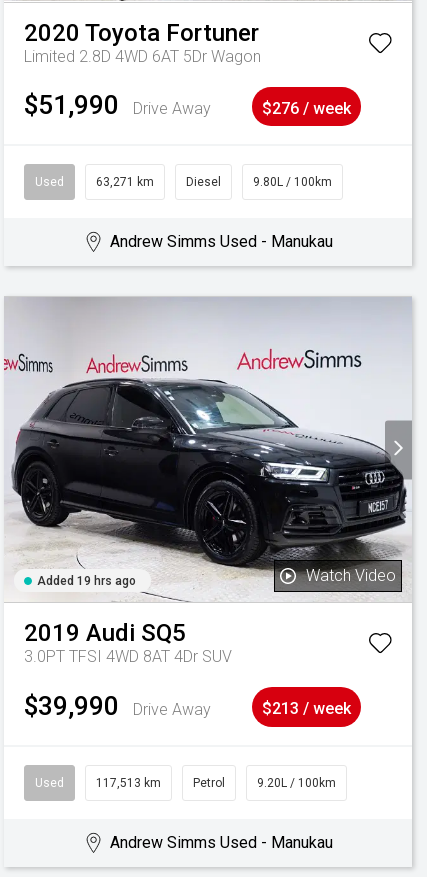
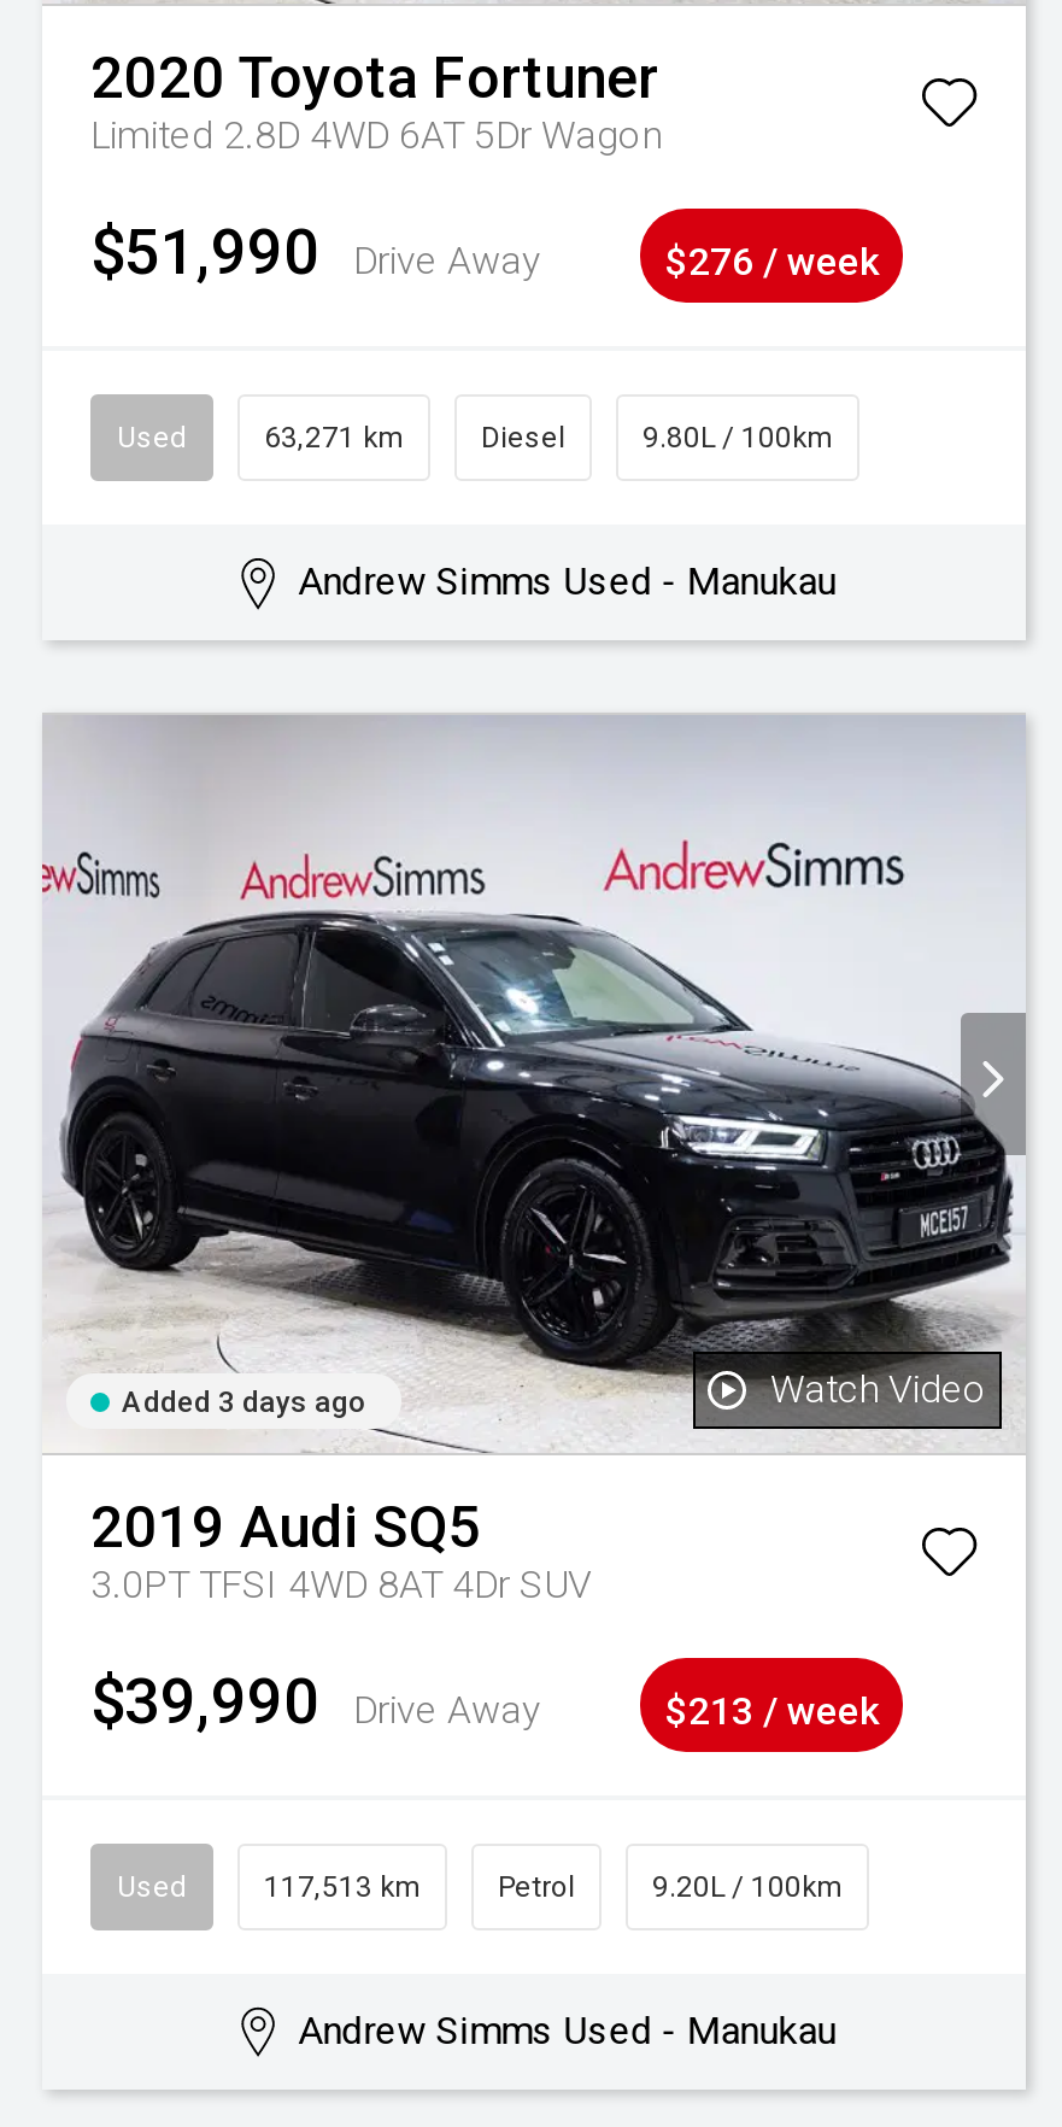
[37,574,136,588] Added 19 hrs ago -> [122,1385,365,1419] Added 3 days ago

